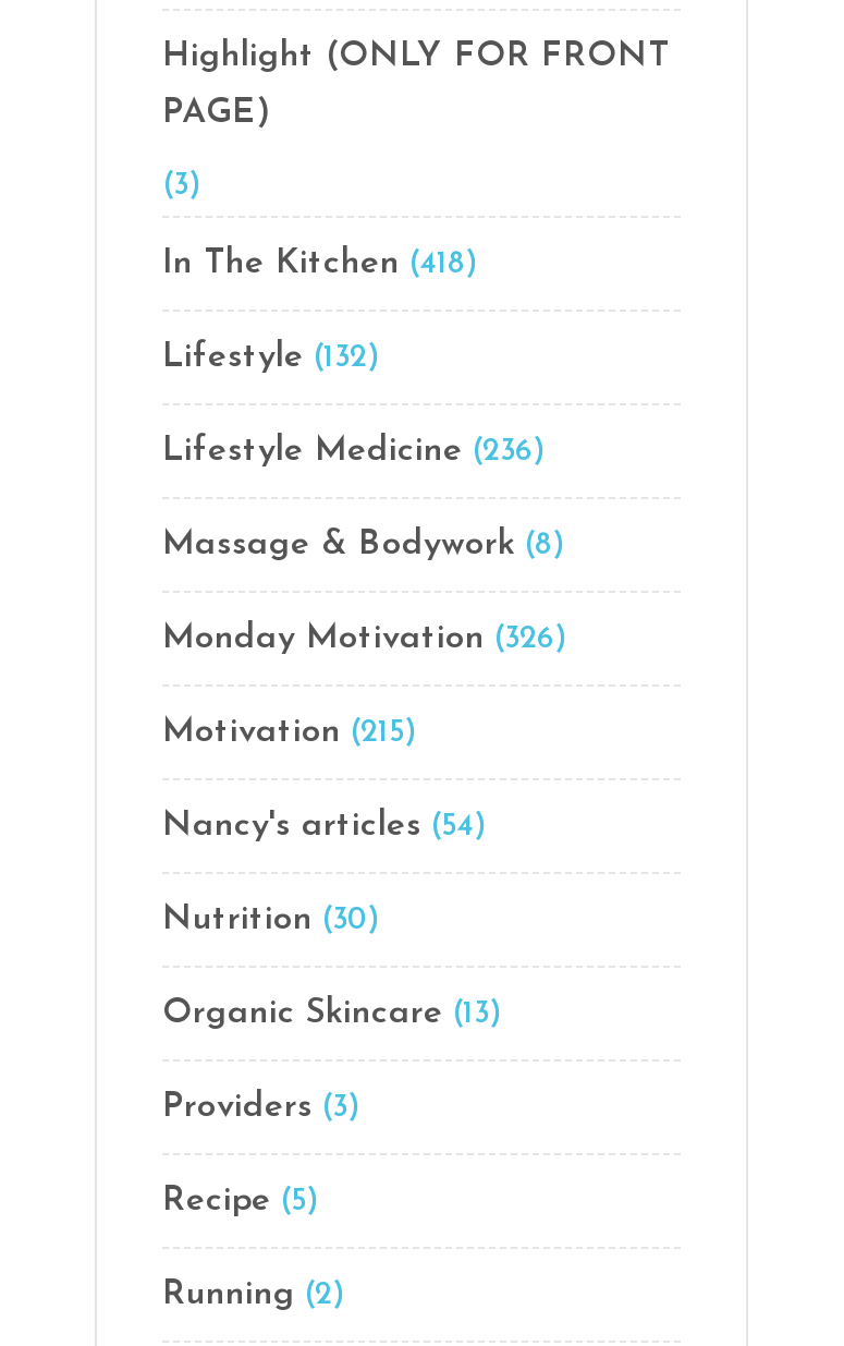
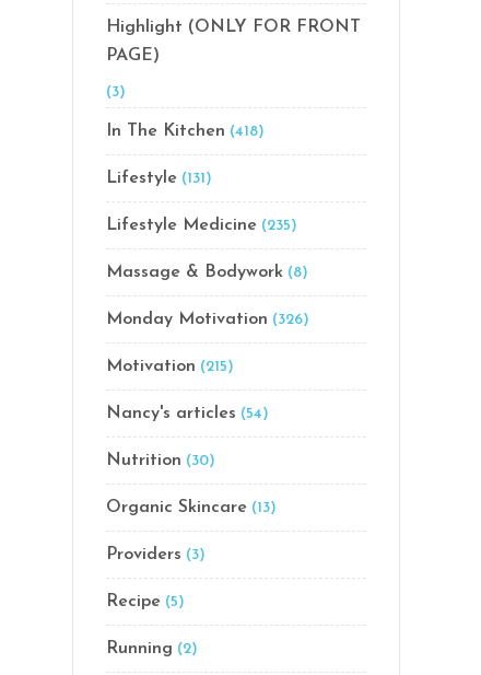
[162,340,380,375] Lifestyle (132) -> [106,170,212,187] Lifestyle (131)
[162,434,546,469] Lifestyle Medicine (236) -> [106,217,297,234] Lifestyle Medicine (235)

